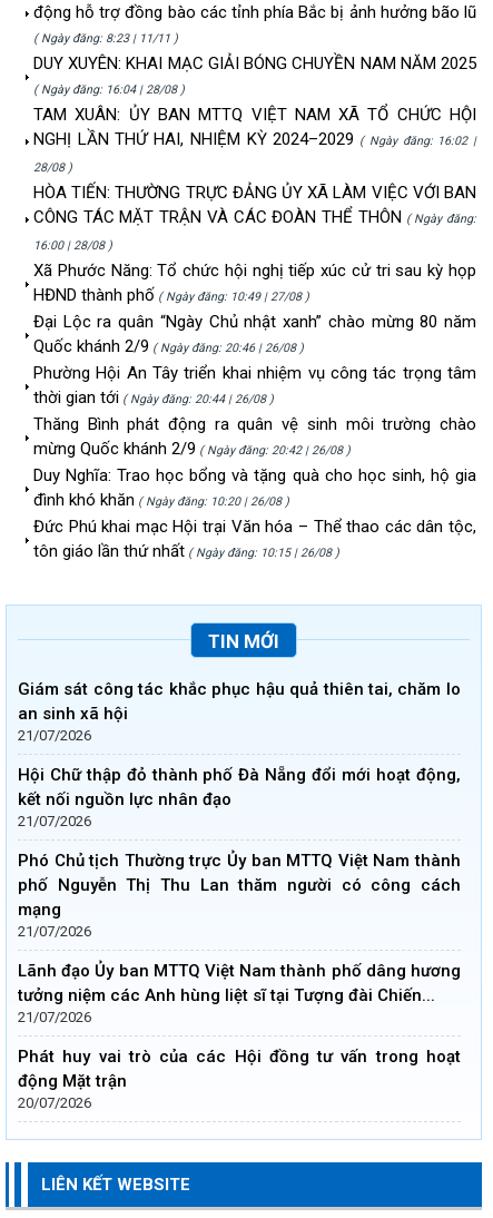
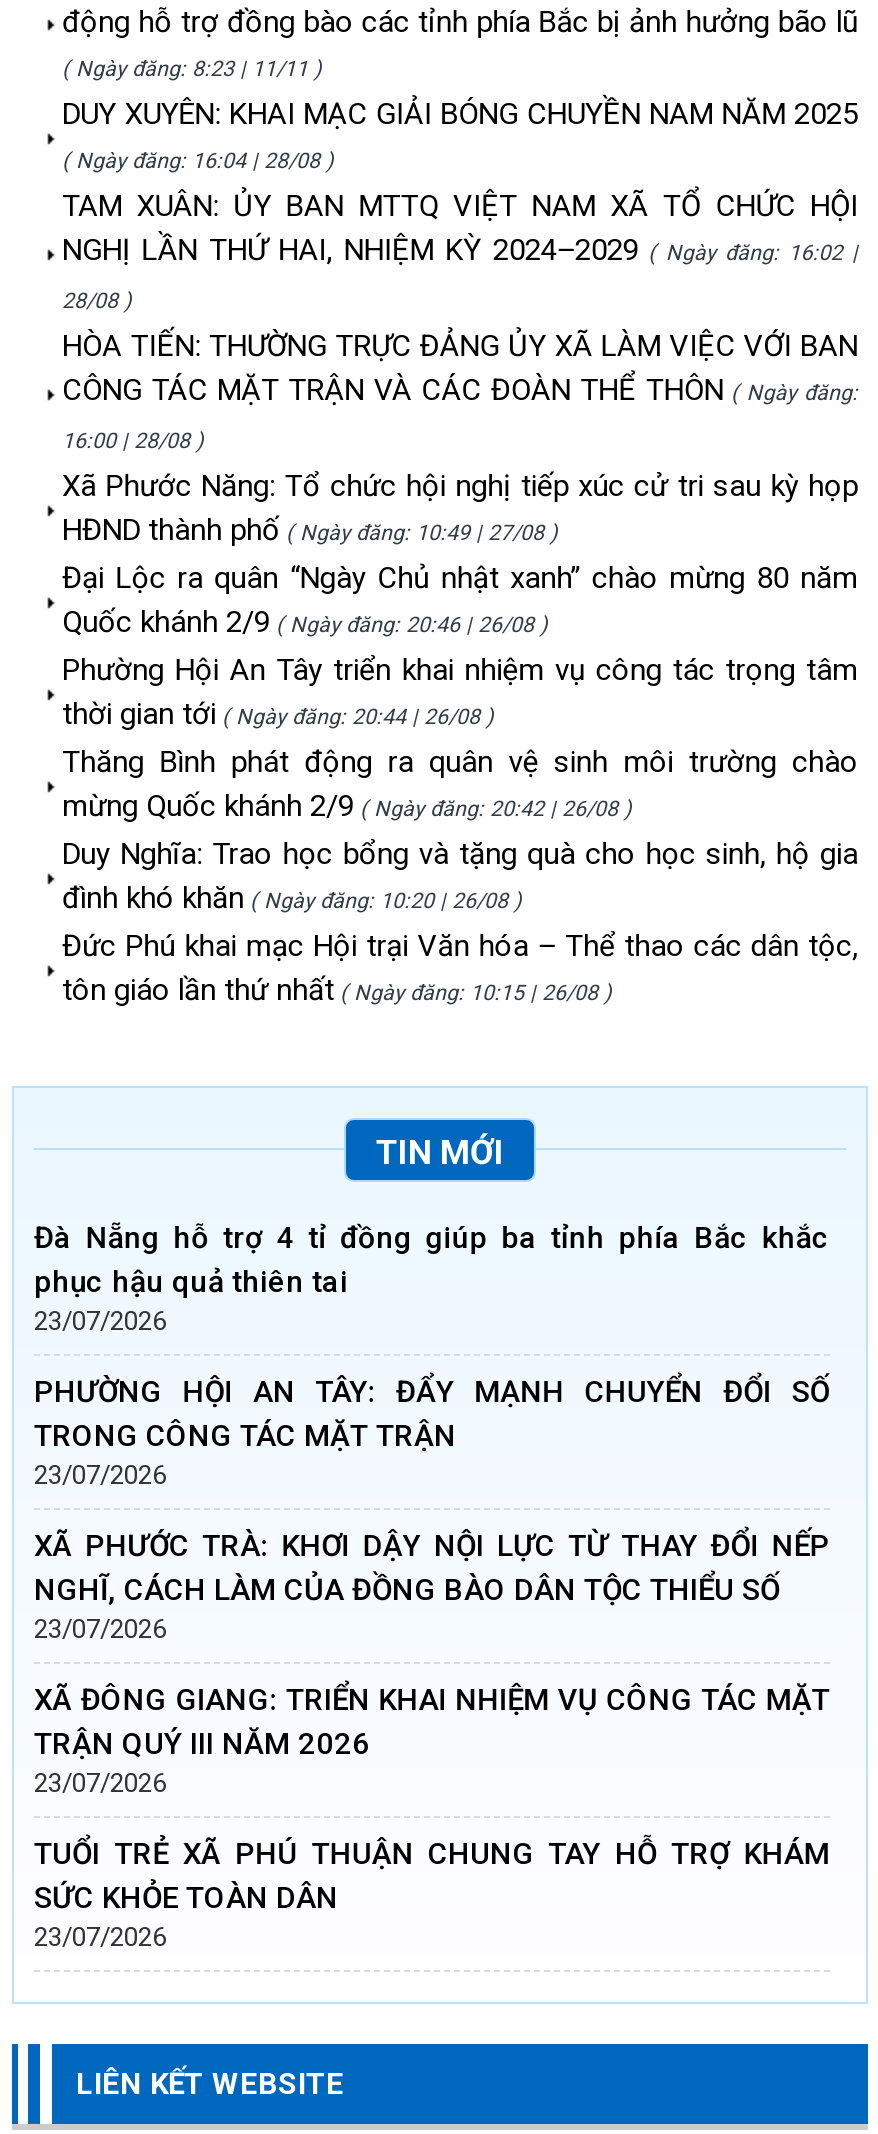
[18,679,461,744] Giám sát công tác khắc phục hậu quả thiên tai, chăm lo | an sinh xã hội | 21/07/2026 -> [34,1221,830,1337] Đà Nẵng hỗ trợ 4 tỉ đồng giúp ba tỉnh phía Bắc khắc | phục hậu quả thiên tai | 23/07/2026
[18,765,461,830] Hội Chữ thập đỏ thành phố Đà Nẵng đổi mới hoạt động, | kết nối nguồn lực nhân đạo | 21/07/2026 -> [34,1375,830,1491] PHƯỜNG HỘI AN TÂY: ĐẨY MẠNH CHUYỂN ĐỔI SỐ | TRONG CÔNG TÁC MẶT TRẬN | 23/07/2026
[18,851,461,940] Phó Chủ tịch Thường trực Ủy ban MTTQ Việt Nam thành | phố Nguyễn Thị Thu Lan thăm người có công cách | mạng | 21/07/2026 -> [34,1529,830,1645] XÃ PHƯỚC TRÀ: KHƠI DẬY NỘI LỰC TỪ THAY ĐỔI NẾP | NGHĨ, CÁCH LÀM CỦA ĐỒNG BÀO DÂN TỘC THIỂU SỐ | 23/07/2026
[18,961,461,1026] Lãnh đạo Ủy ban MTTQ Việt Nam thành phố dâng hương | tưởng niệm các Anh hùng liệt sĩ tại Tượng đài Chiến... | 21/07/2026 -> [34,1683,830,1799] XÃ ĐÔNG GIANG: TRIỂN KHAI NHIỆM VỤ CÔNG TÁC MẶT | TRẬN QUÝ III NĂM 2026 | 23/07/2026
[18,1047,461,1111] Phát huy vai trò của các Hội đồng tư vấn trong hoạt | động Mặt trận | 20/07/2026 -> [34,1837,830,1953] TUỔI TRẺ XÃ PHÚ THUẬN CHUNG TAY HỖ TRỢ KHÁM | SỨC KHỎE TOÀN DÂN | 23/07/2026

